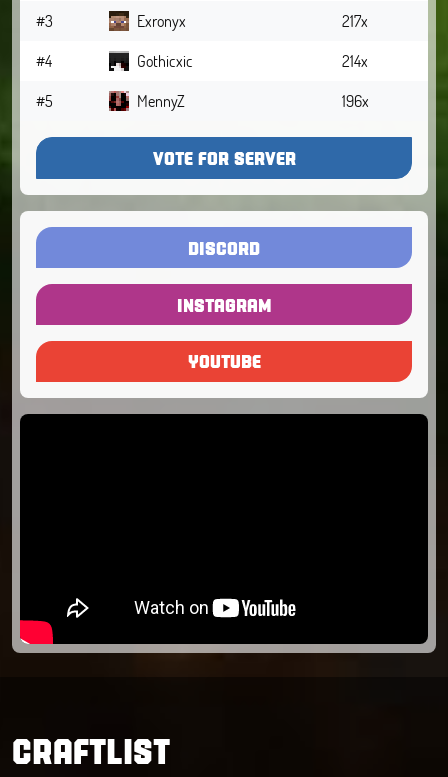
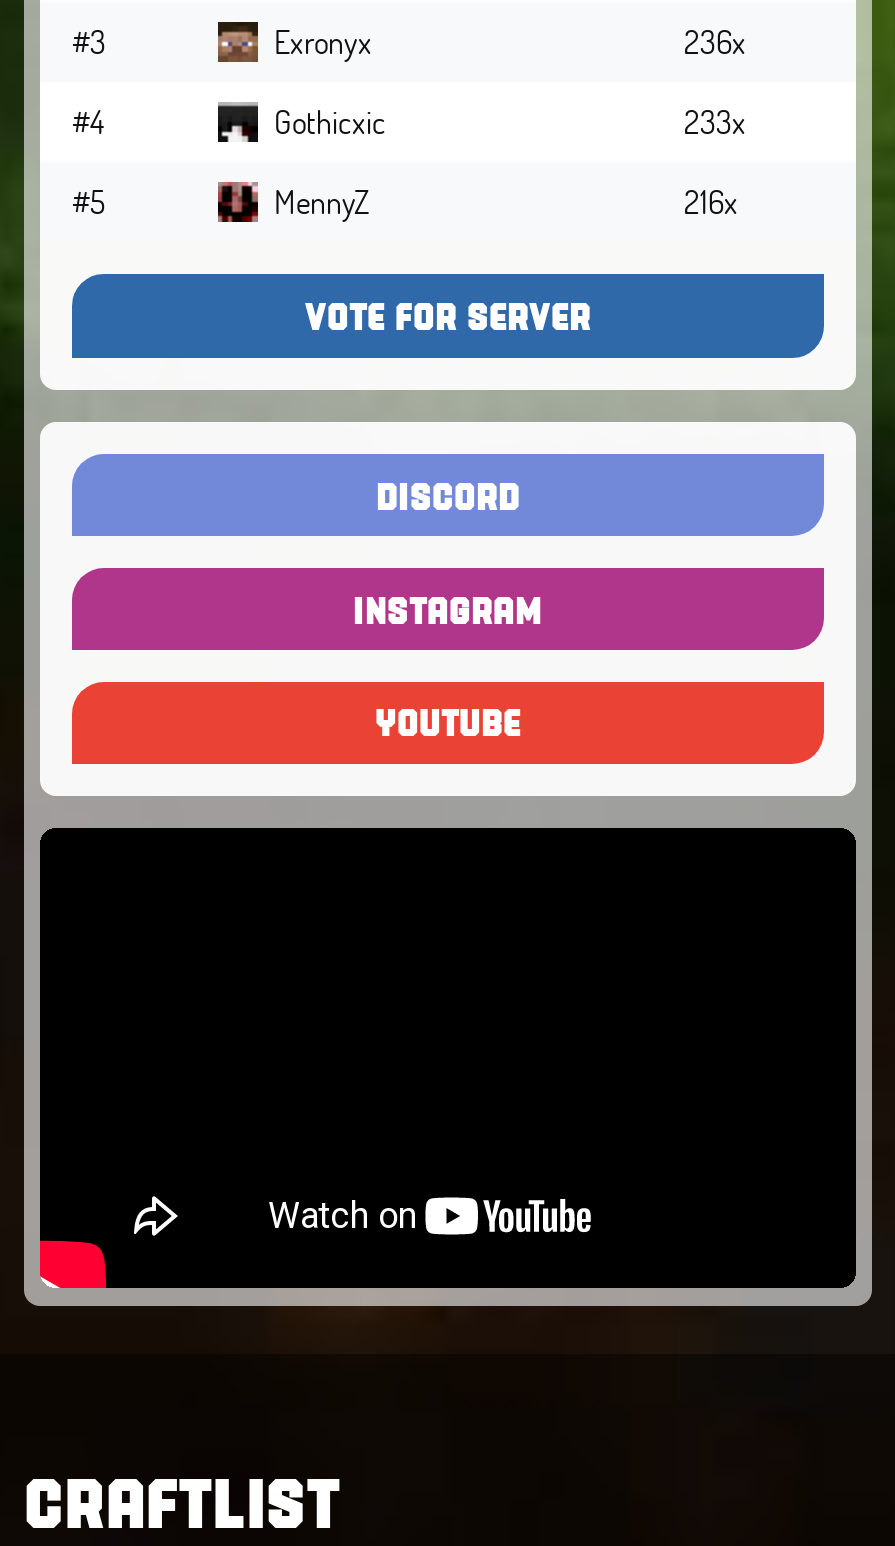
[342,10,368,31] 217x -> [684,19,746,61] 236x
[342,50,368,71] 214x -> [684,99,746,141] 233x
[342,90,369,111] 196x -> [684,179,738,221] 216x

